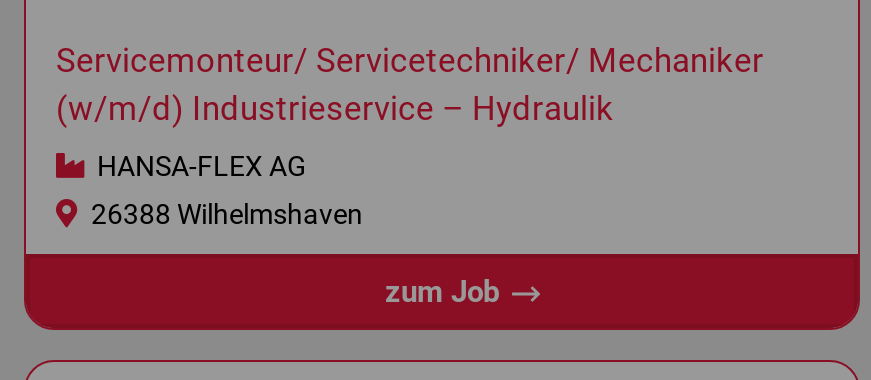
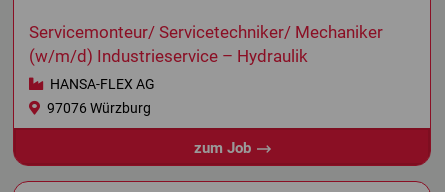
[85,197,363,229] 26388 Wilhelmshaven -> [43,100,150,116] 97076 Würzburg

